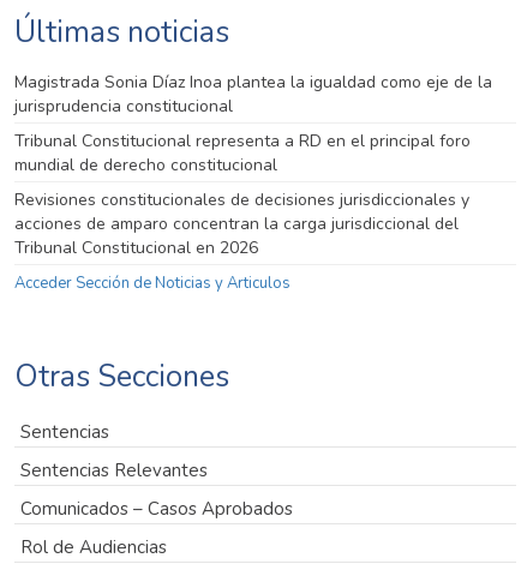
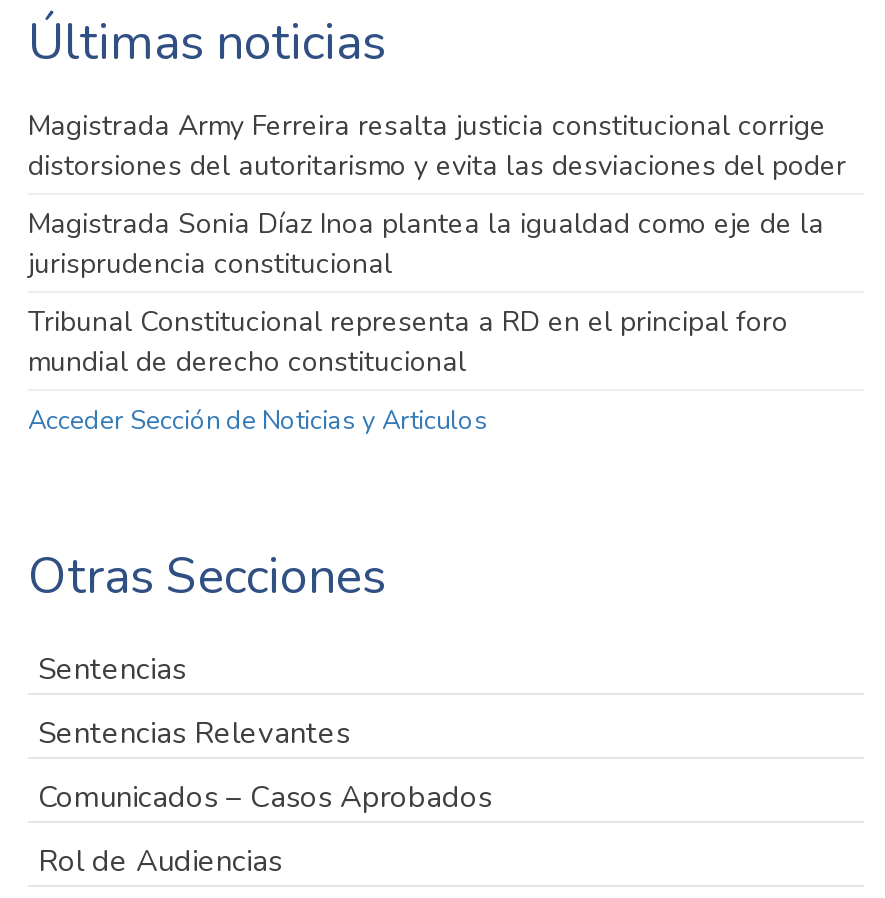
none -> [28,108,846,186] Magistrada Army Ferreira resalta justicia constitucional corrige | distorsiones del autoritarismo y evita las desviaciones del poder
moved [14,71,492,177] -> [28,206,824,382]: Magistrada Sonia Díaz Inoa plantea la igualdad como eje de la | jurisprudencia constitucional | Tribunal Constitucional representa a RD en el principal foro | mundial de derecho constitucional
[14,189,469,260] Revisiones constitucionales de decisiones jurisdiccionales y | acciones de amparo concentran la carga jurisdiccional del | Tribunal Constitucional en 2026 -> none

